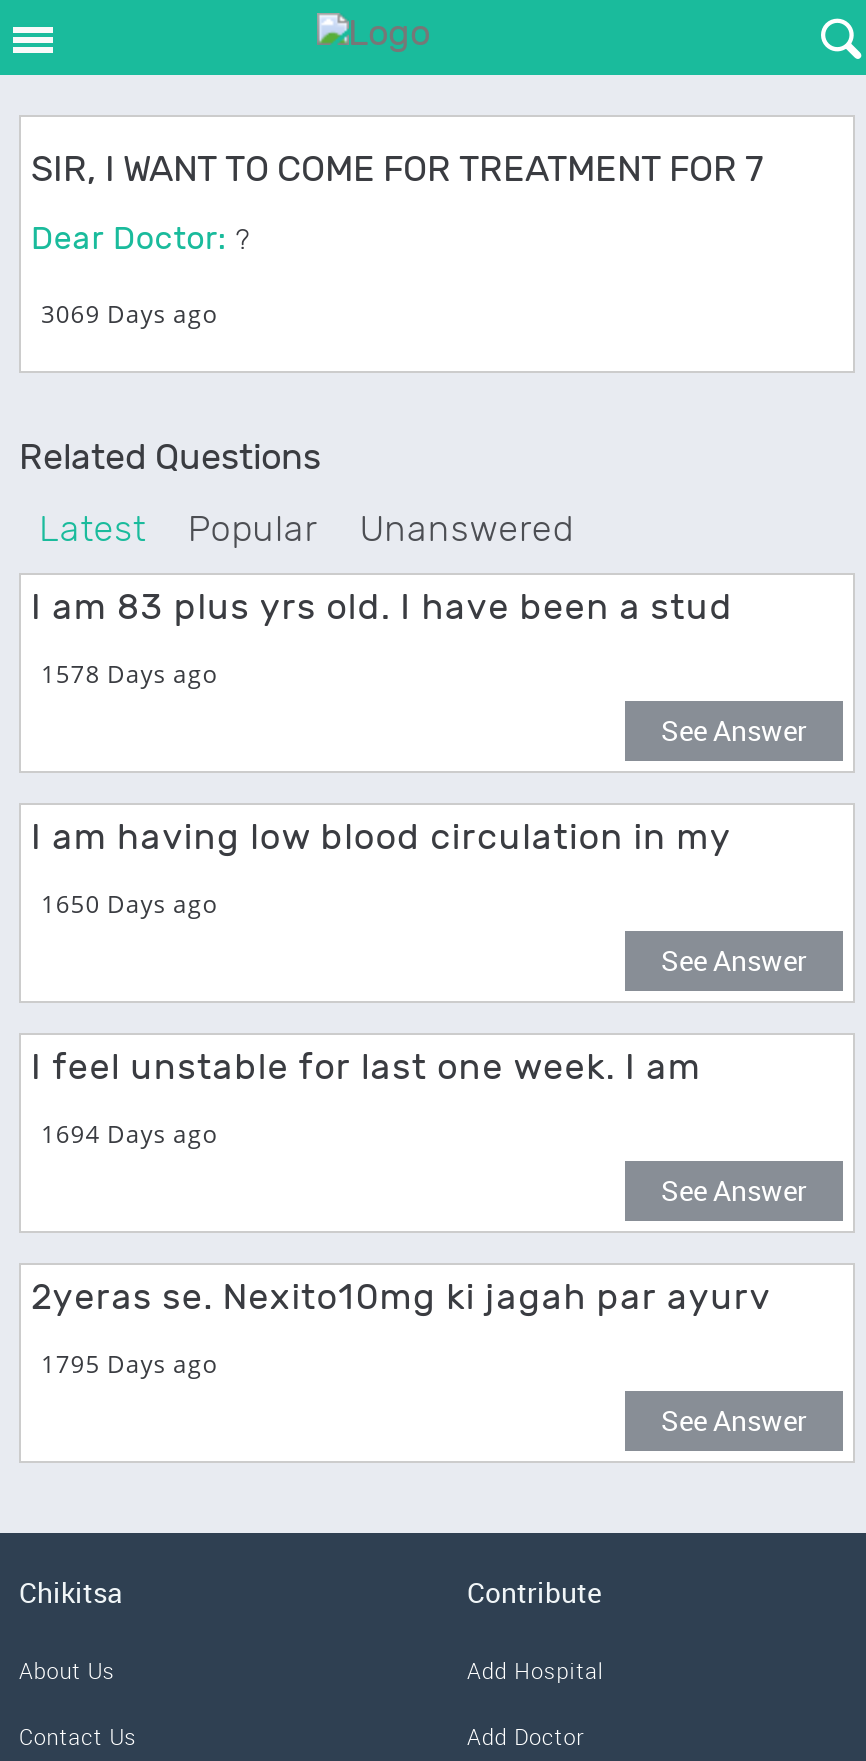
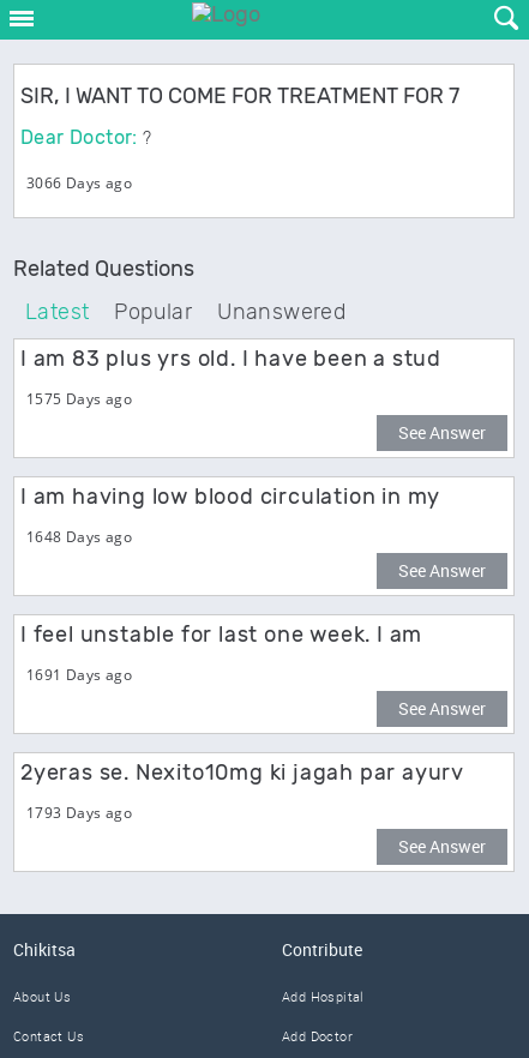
[41,297,217,331] 3069 Days ago -> [26,173,132,193] 3066 Days ago
[41,657,217,691] 1578 Days ago -> [26,389,132,409] 1575 Days ago
[41,887,217,921] 1650 Days ago -> [26,527,132,547] 1648 Days ago
[41,1117,217,1151] 1694 Days ago -> [26,665,132,685] 1691 Days ago
[41,1347,217,1381] 1795 Days ago -> [26,802,132,823] 1793 Days ago

